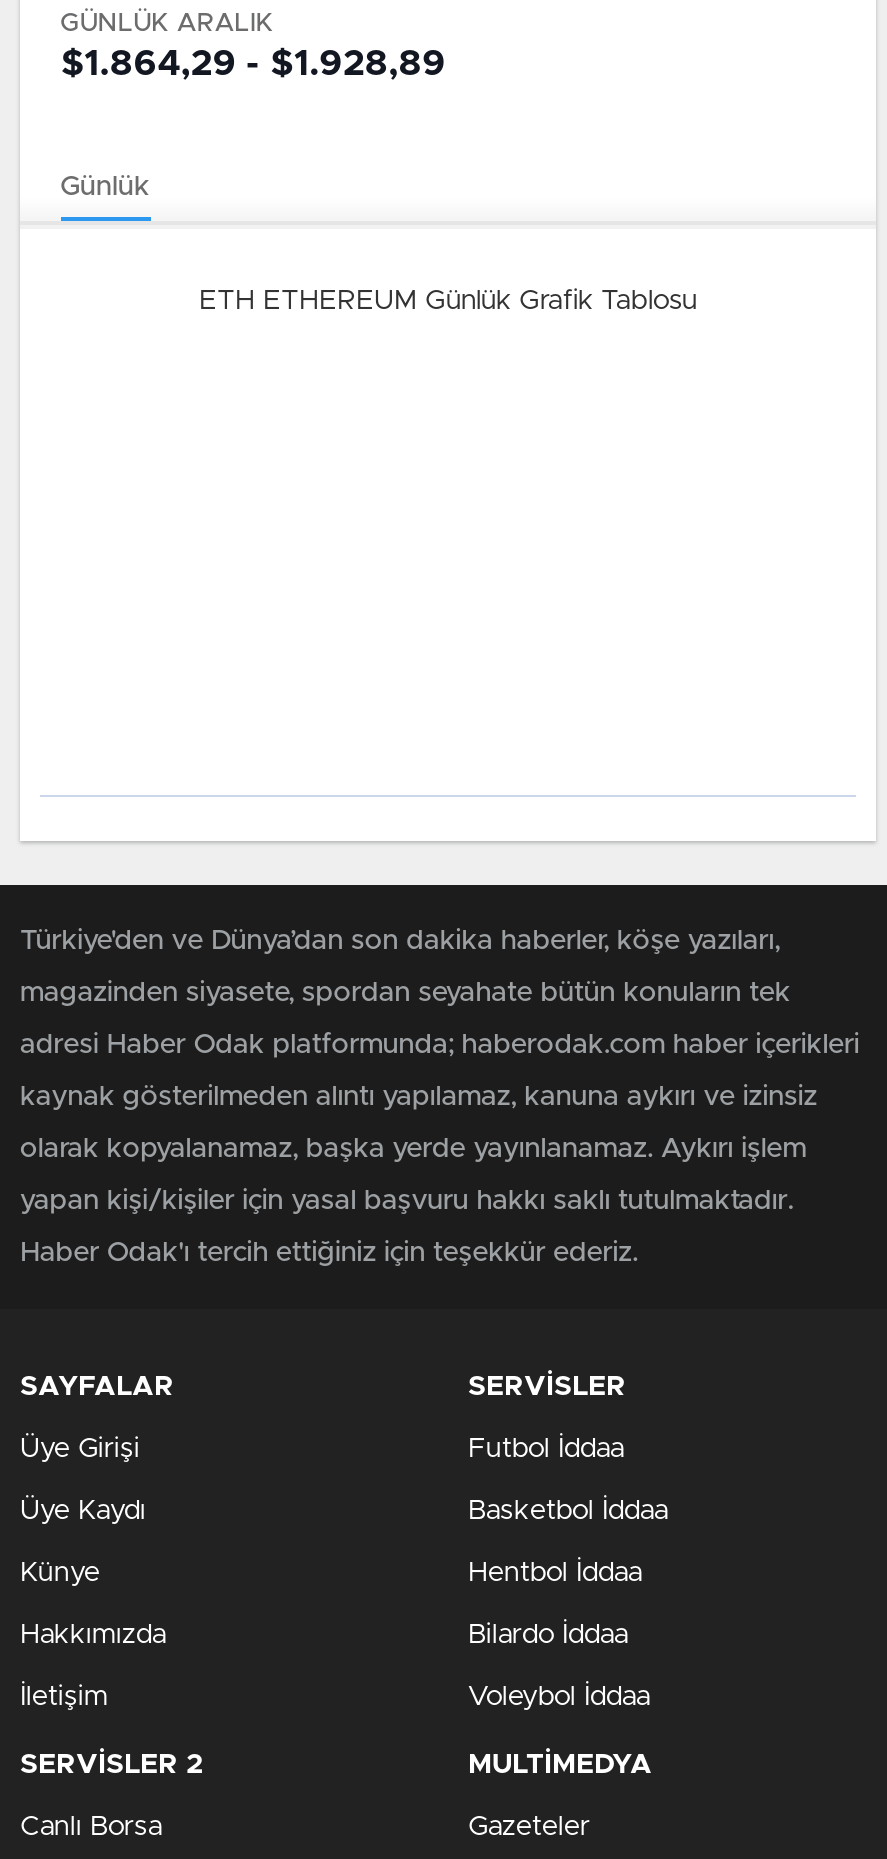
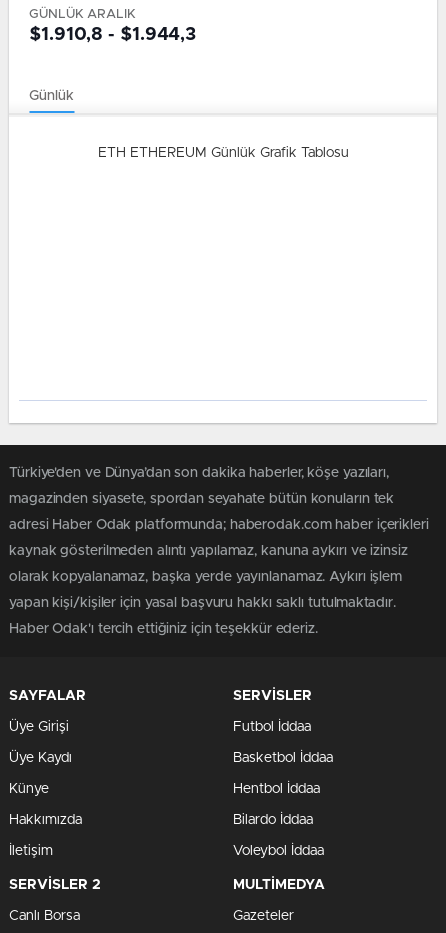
[60,47,446,83] $1.864,29 - $1.928,89 -> [29,26,196,44] $1.910,8 - $1.944,3

